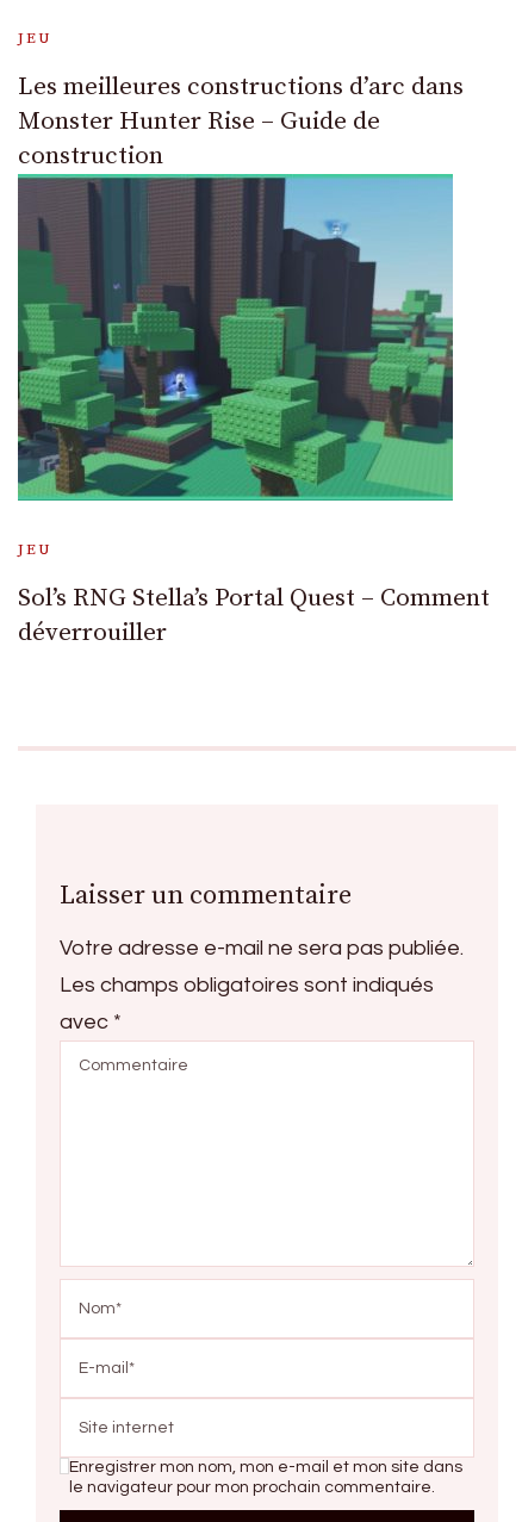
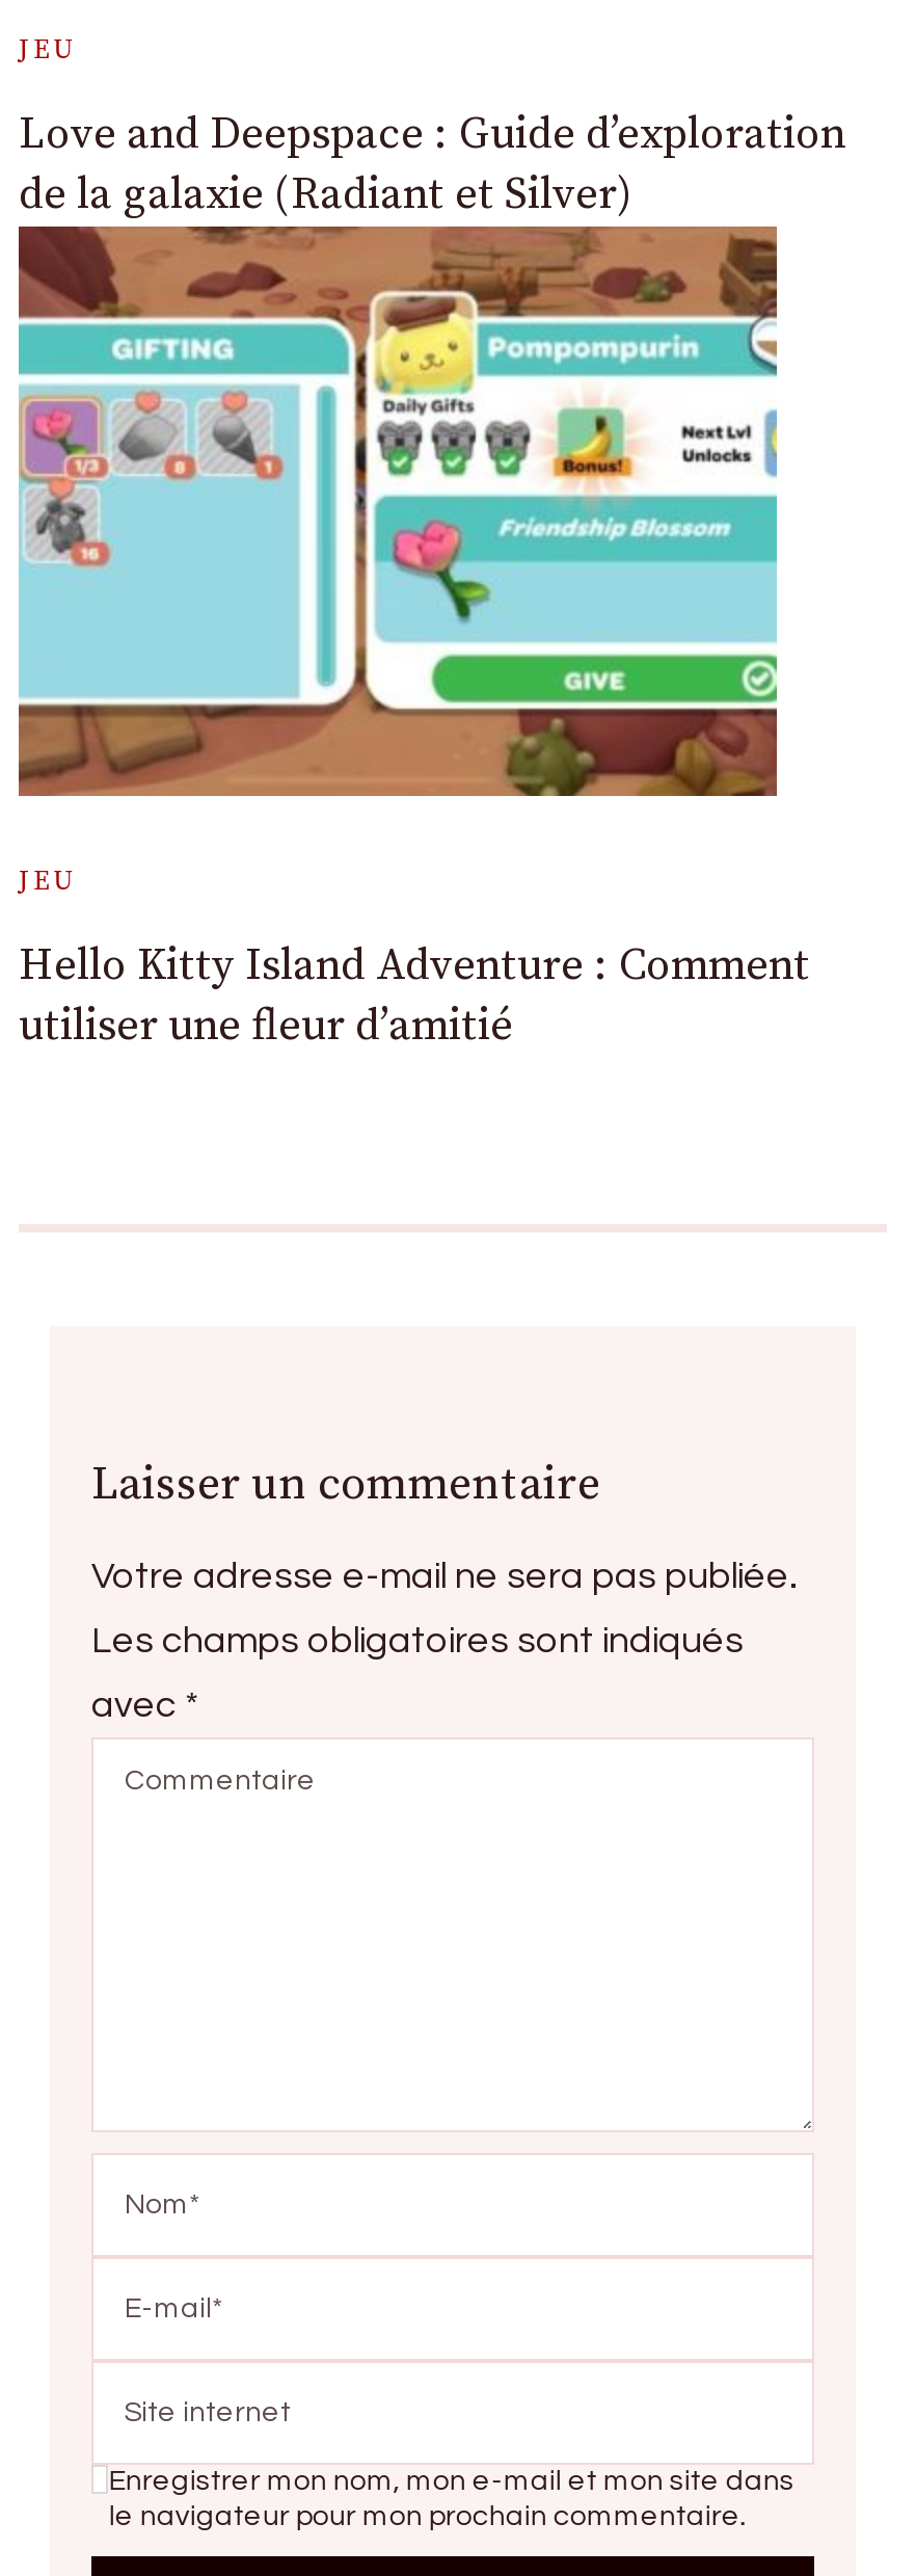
[18,72,464,172] Les meilleures constructions d’arc dans | Monster Hunter Rise – Guide de | construction -> [19,109,845,223] Love and Deepspace : Guide d’exploration | de la galaxie (Radiant et Silver)
[17,173,454,502] [image] -> [17,224,779,798] [image]
[18,583,490,649] Sol’s RNG Stella’s Portal Quest – Comment | déverrouiller -> [19,940,810,1054] Hello Kitty Island Adventure : Comment | utiliser une fleur d’amitié

